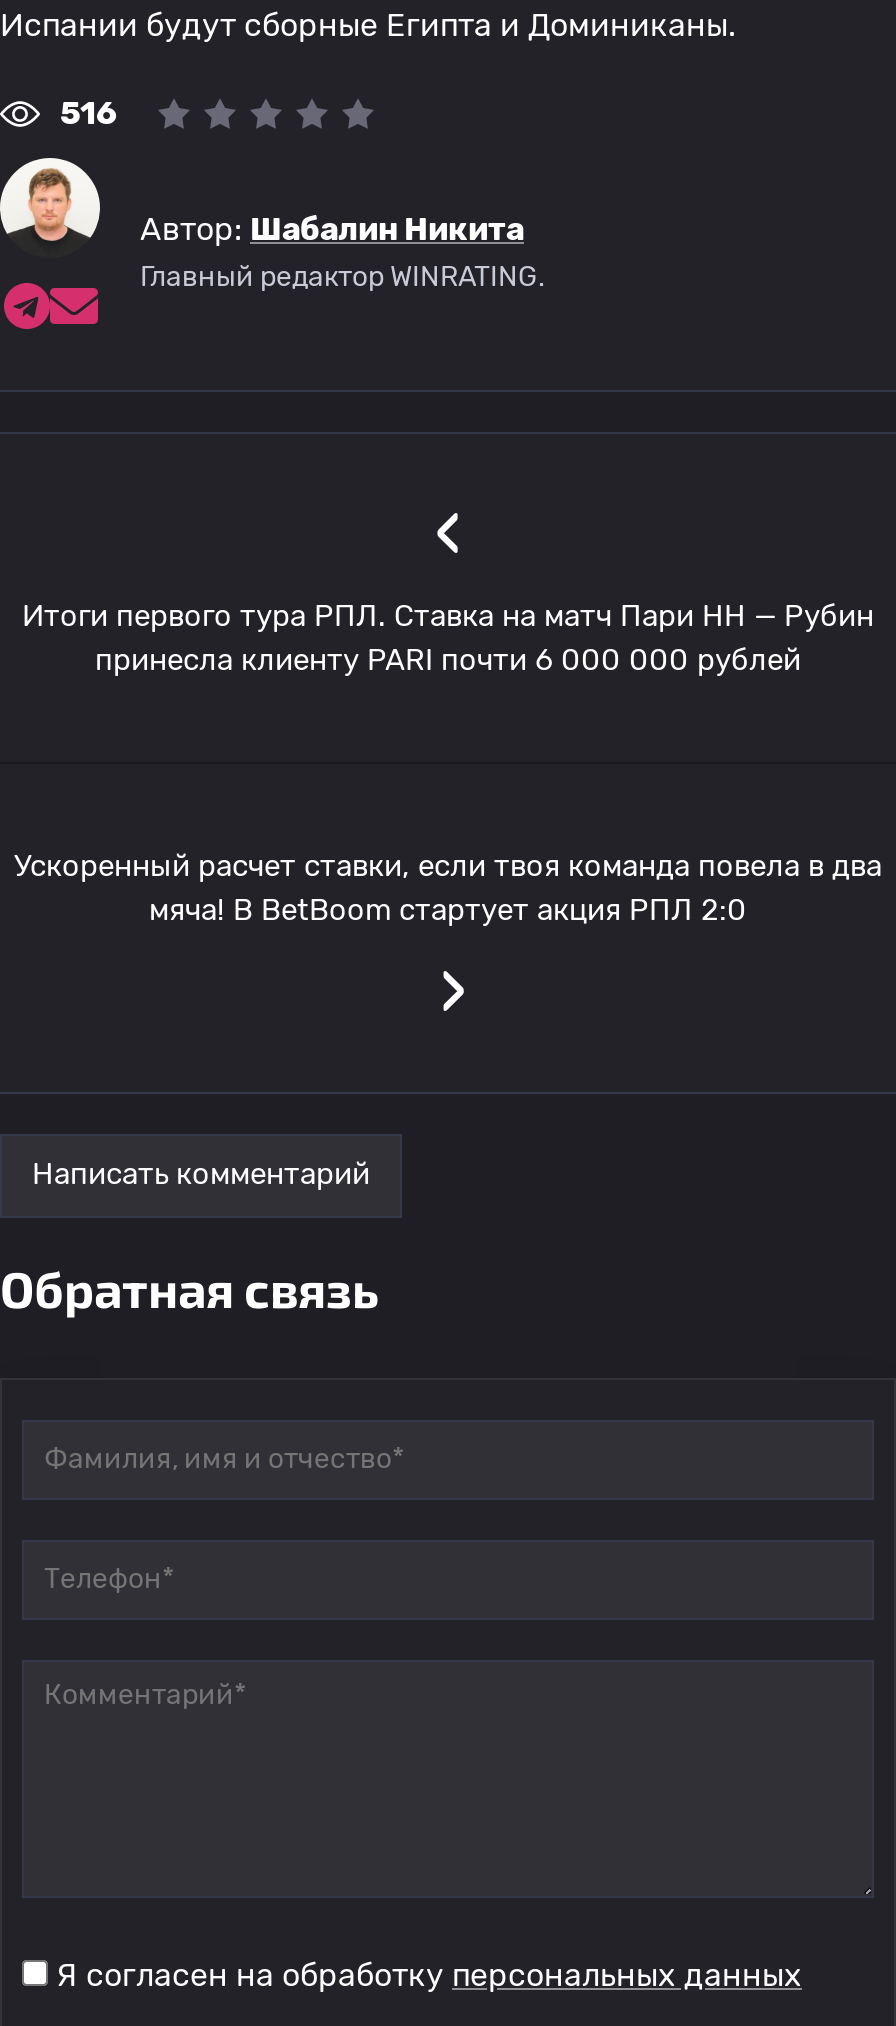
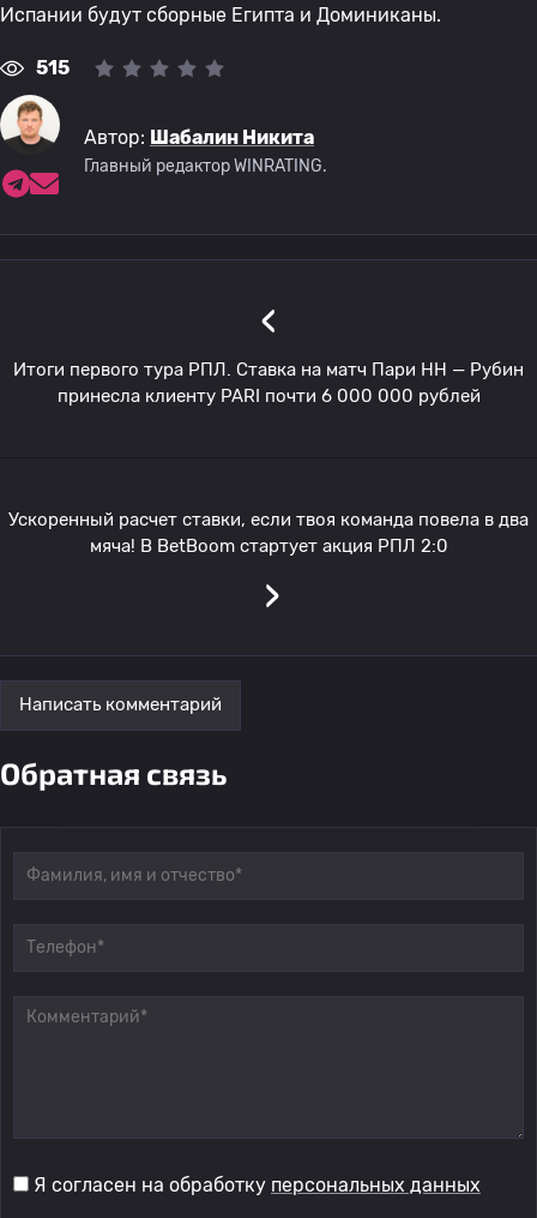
[60,94,116,132] 516 -> [36,56,70,79] 515

